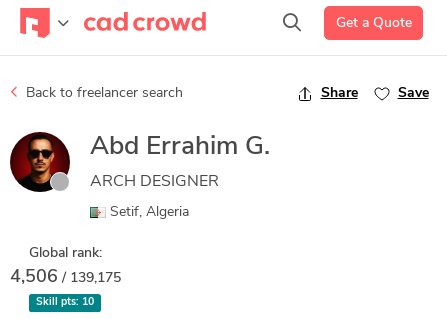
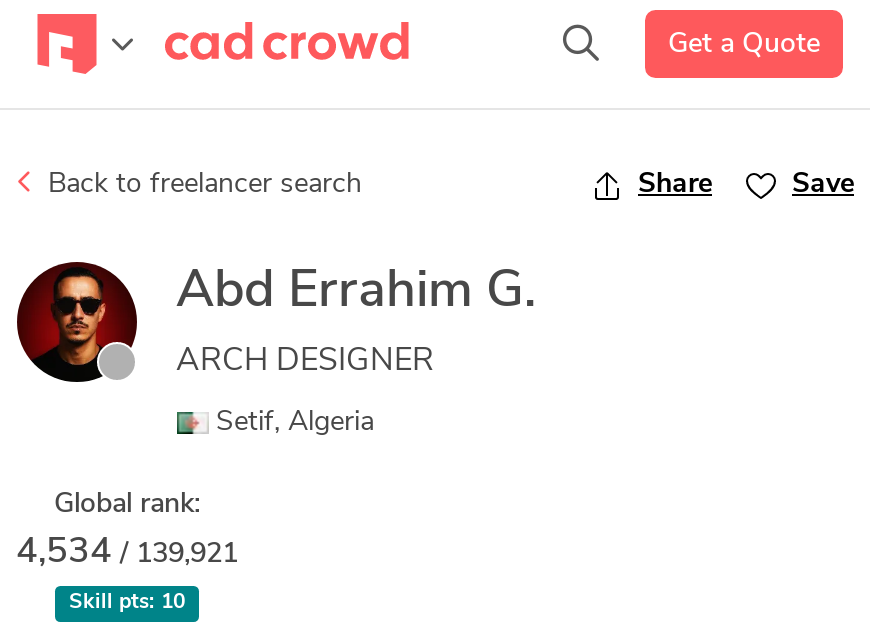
[9,268,120,287] 4,506 / 139,175 -> [16,534,238,572] 4,534 / 139,921

